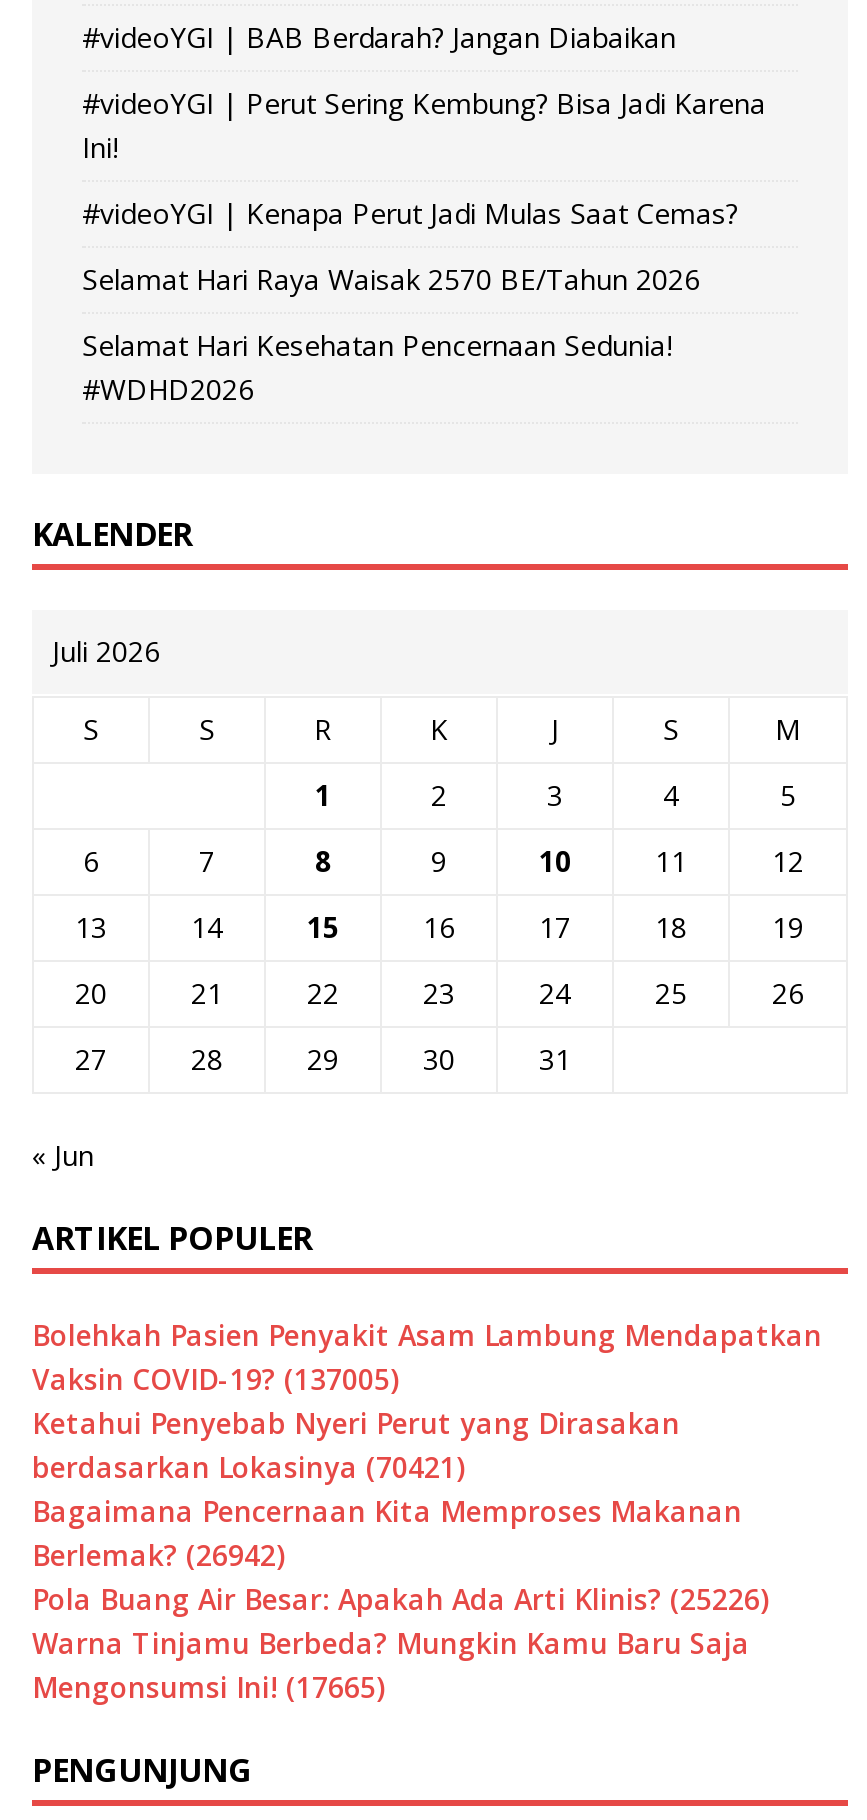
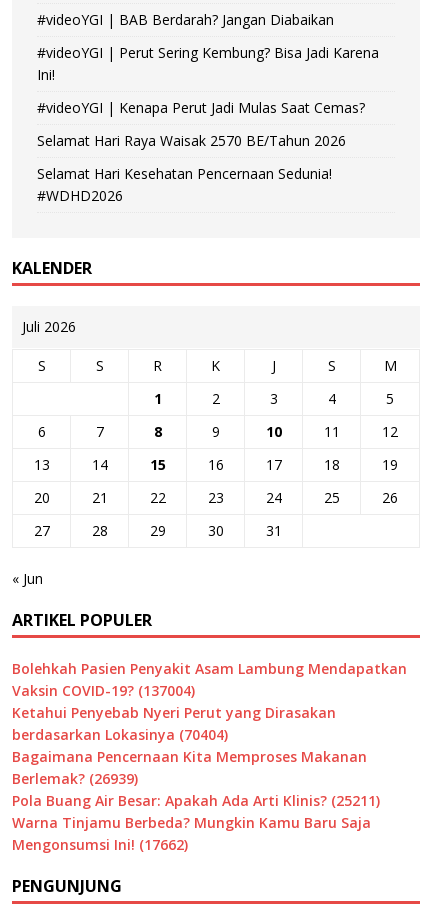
[32,1361,398,1399] Vaksin COVID-19? (137005) -> [12,681,195,700] Vaksin COVID-19? (137004)
[32,1449,464,1487] berdasarkan Lokasinya (70421) -> [12,725,228,744] berdasarkan Lokasinya (70404)
[32,1537,284,1575] Berlemak? (26942) -> [12,769,138,788] Berlemak? (26939)
[32,1581,768,1619] Pola Buang Air Besar: Apakah Ada Arti Klinis? (25226) -> [12,791,380,810] Pola Buang Air Besar: Apakah Ada Arti Klinis? (25211)
[32,1669,384,1707] Mengonsumsi Ini! (17665) -> [12,835,188,854] Mengonsumsi Ini! (17662)

